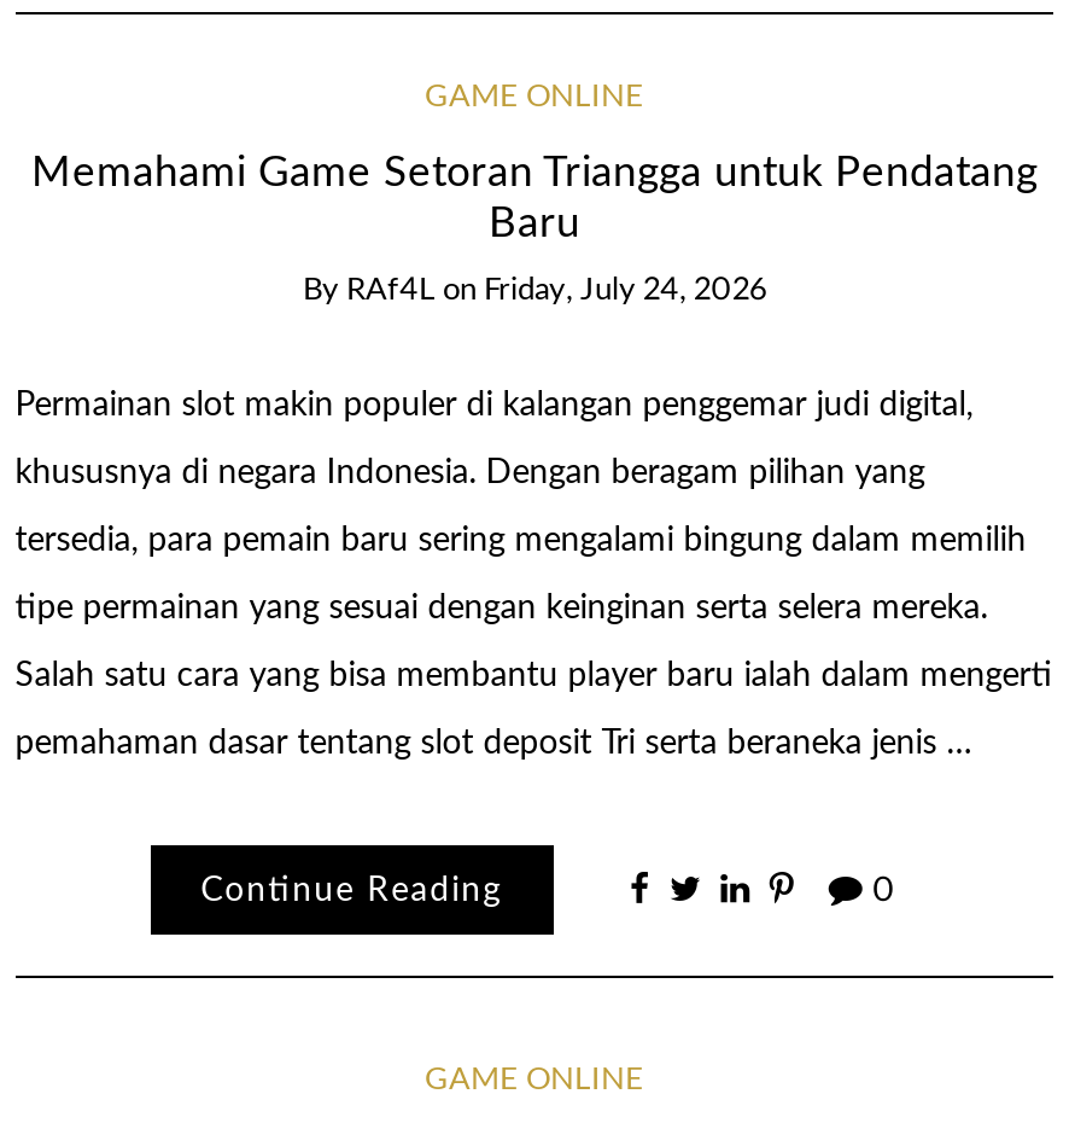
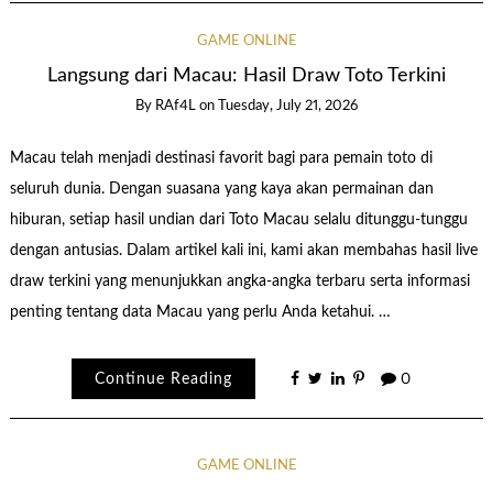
[31,151,1038,243] Memahami Game Setoran Triangga untuk Pendatang | Baru -> [47,66,446,84] Langsung dari Macau: Hasil Draw Toto Terkini
[303,275,766,307] By RAf4L on Friday, July 24, 2026 -> [135,99,358,113] By RAf4L on Tuesday, July 21, 2026
[15,389,973,423] Permainan slot makin populer di kalangan penggemar judi digital, -> [10,151,432,166] Macau telah menjadi destinasi favorit bagi para pemain toto di
[15,457,925,491] khususnya di negara Indonesia. Dengan beragam pilihan yang -> [10,182,433,197] seluruh dunia. Dengan suasana yang kaya akan permainan dan
[15,525,1026,558] tersedia, para pemain baru sering mengalami bingung dalam memilih -> [10,212,468,228] hiburan, setiap hasil undian dari Toto Macau selalu ditunggu-tunggu
[15,592,988,626] tipe permainan yang sesuai dengan keinginan serta selera mereka. -> [10,243,477,259] dengan antusias. Dalam artikel kali ini, kami akan membahas hasil live
[15,660,1053,694] Salah satu cara yang bisa membantu player baru ialah dalam mengerti -> [10,274,470,289] draw terkini yang menunjukkan angka-angka terbaru serta informasi
[15,727,973,761] pemahaman dasar tentang slot deposit Tri serta beraneka jenis … -> [10,305,391,320] penting tentang data Macau yang perlu Anda ketahui. …

